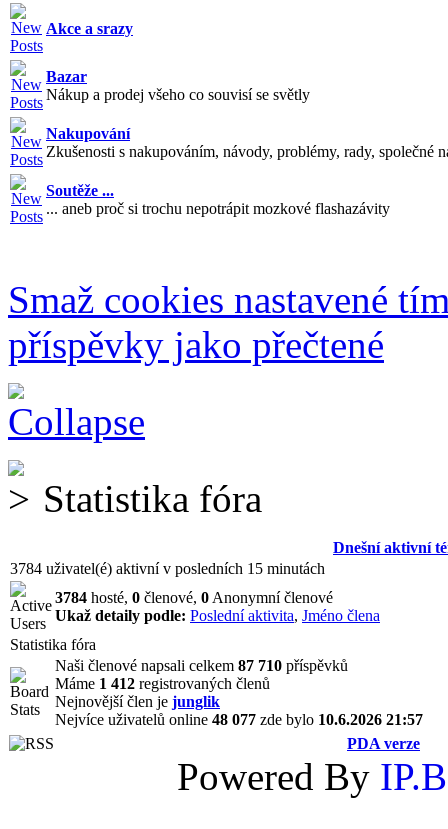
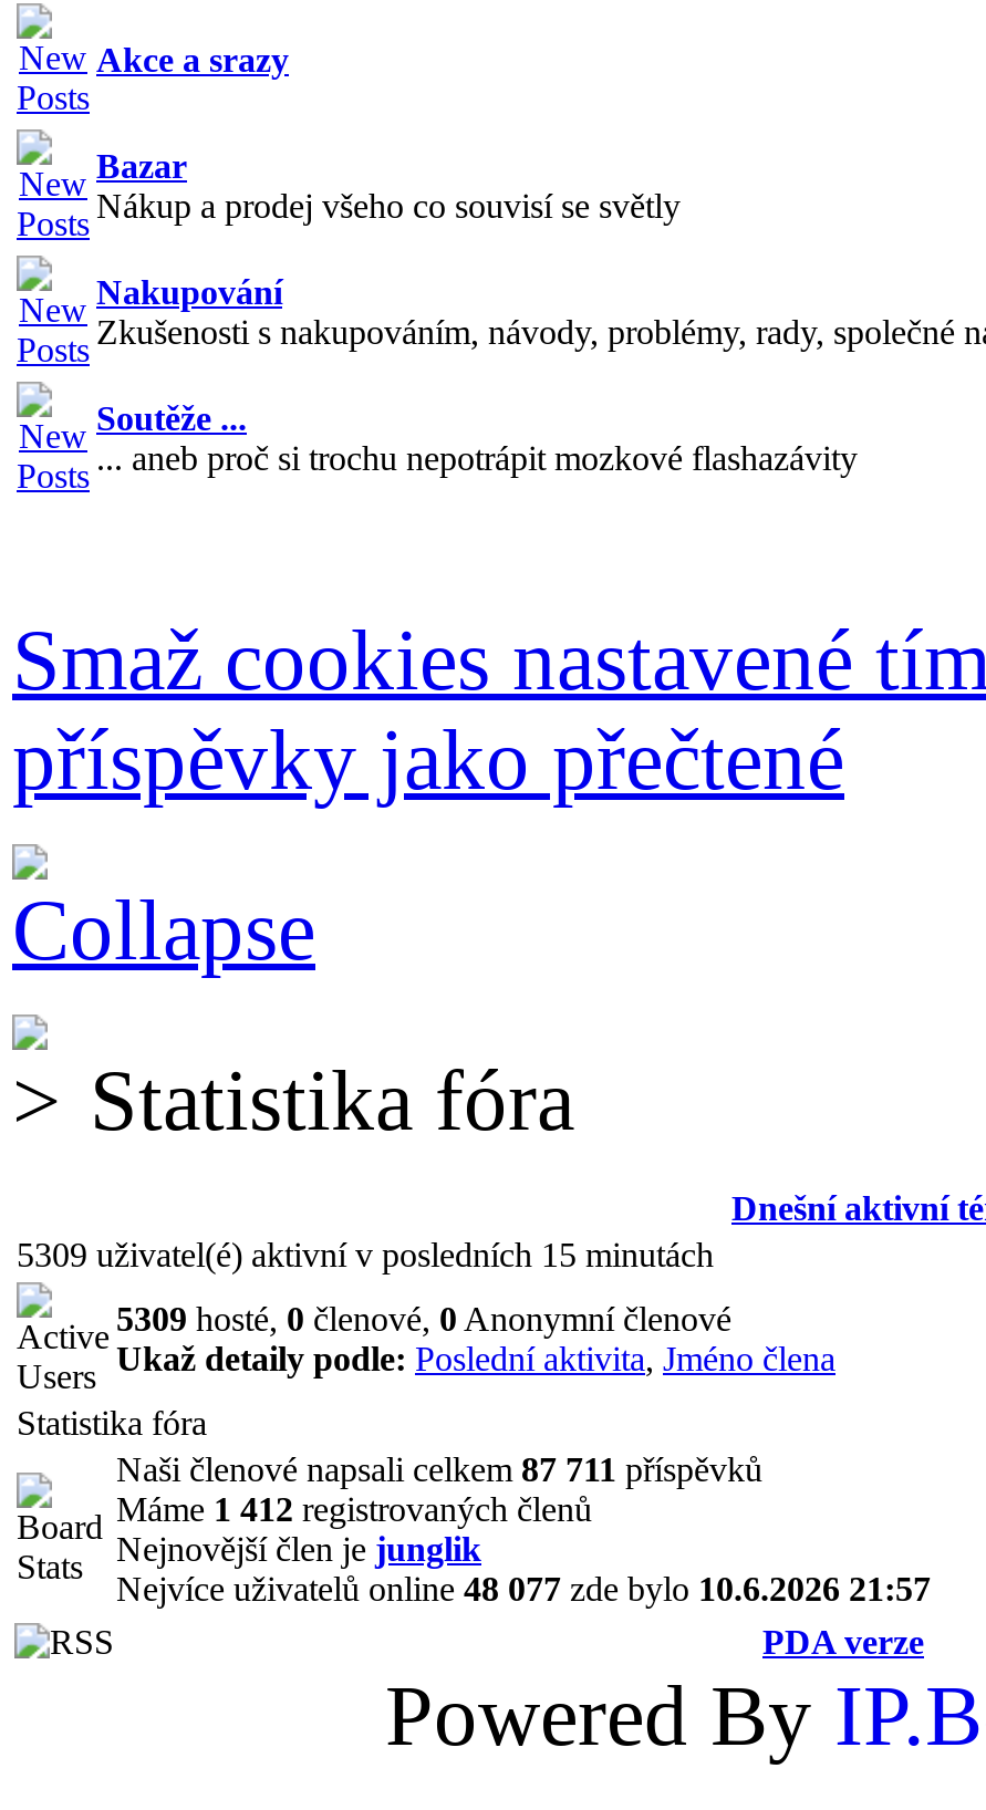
[10,560,325,577] 3784 uživatel(é) aktivní v posledních 15 minutách -> [17,1236,714,1273] 5309 uživatel(é) aktivní v posledních 15 minutách
[55,589,333,606] 3784 hosté, 0 členové, 0 Anonymní členové -> [116,1300,731,1338] 5309 hosté, 0 členové, 0 Anonymní členové
[55,657,348,674] Naši členové napsali celkem 87 710 příspěvků -> [116,1450,762,1488] Naši členové napsali celkem 87 711 příspěvků

